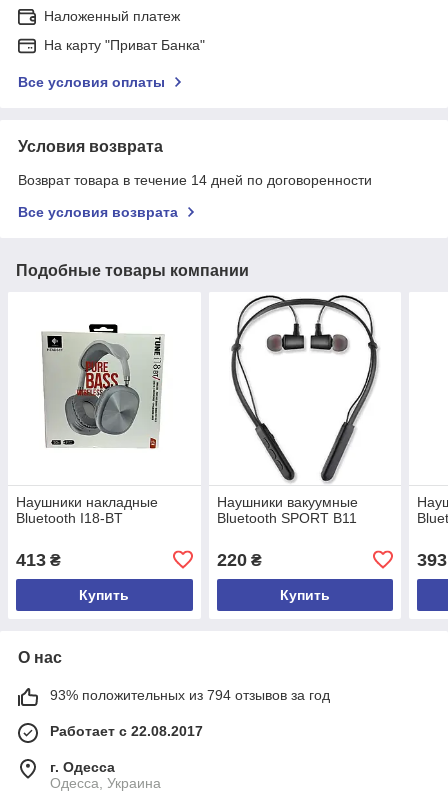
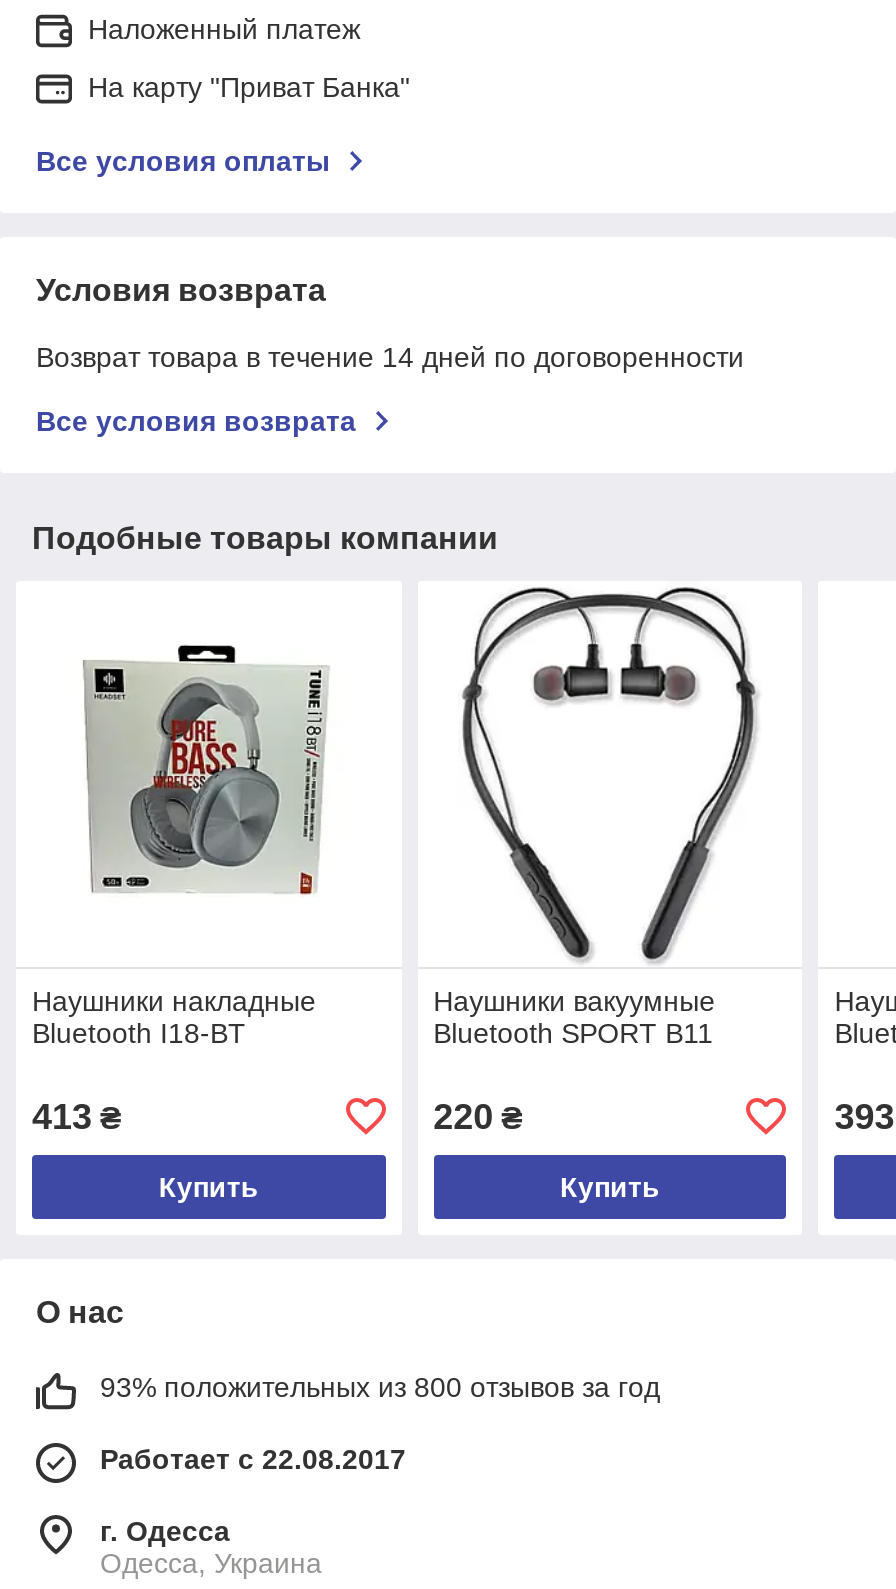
[50,687,330,703] 93% положительных из 794 отзывов за год -> [100,1371,660,1403] 93% положительных из 800 отзывов за год

